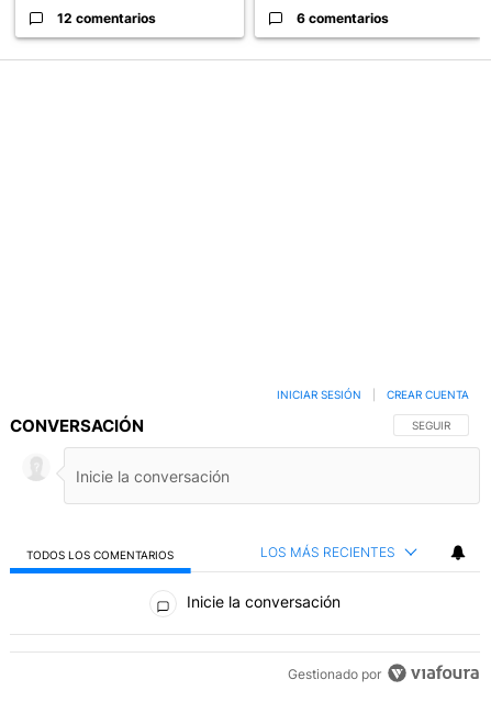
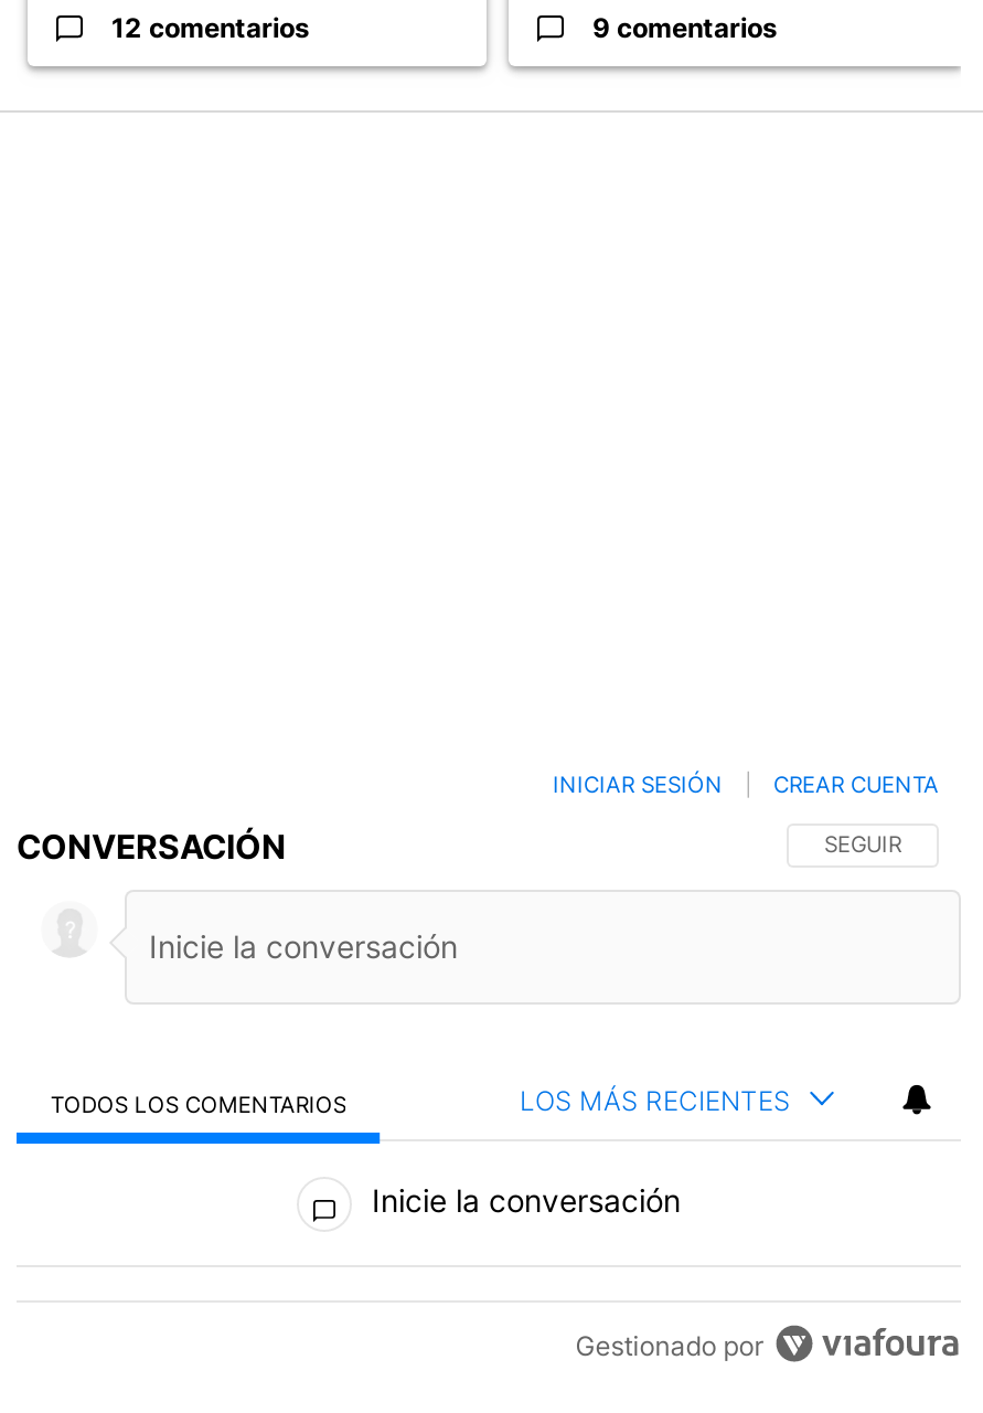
[297,10,389,27] 6 comentarios -> [592,11,778,44] 9 comentarios

